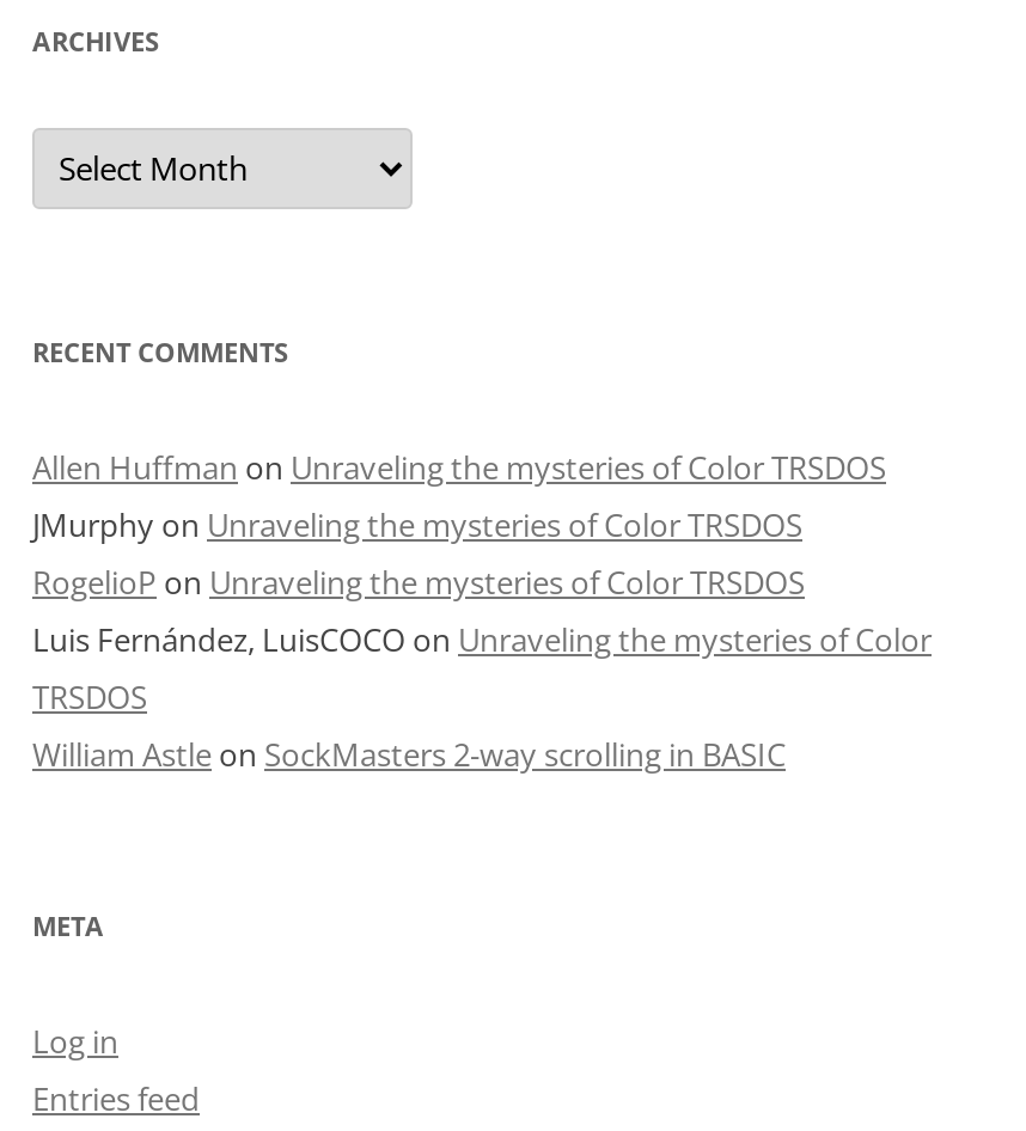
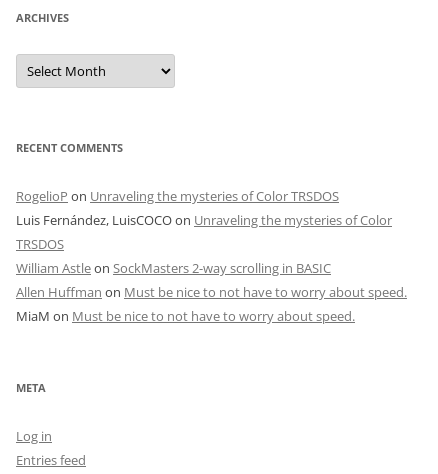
[32,447,886,547] Allen Huffman on Unraveling the mysteries of Color TRSDOS | JMurphy on Unraveling the mysteries of Color TRSDOS -> none
moved [32,561,932,777] -> [16,187,392,277]: RogelioP on Unraveling the mysteries of Color TRSDOS | Luis Fernández, LuisCOCO on Unraveling the mysteries of Color | TRSDOS | William Astle on SockMasters 2-way scrolling in BASIC
none -> [16,283,407,325] Allen Huffman on Must be nice to not have to worry about speed. | MiaM on Must be nice to not have to worry about speed.

